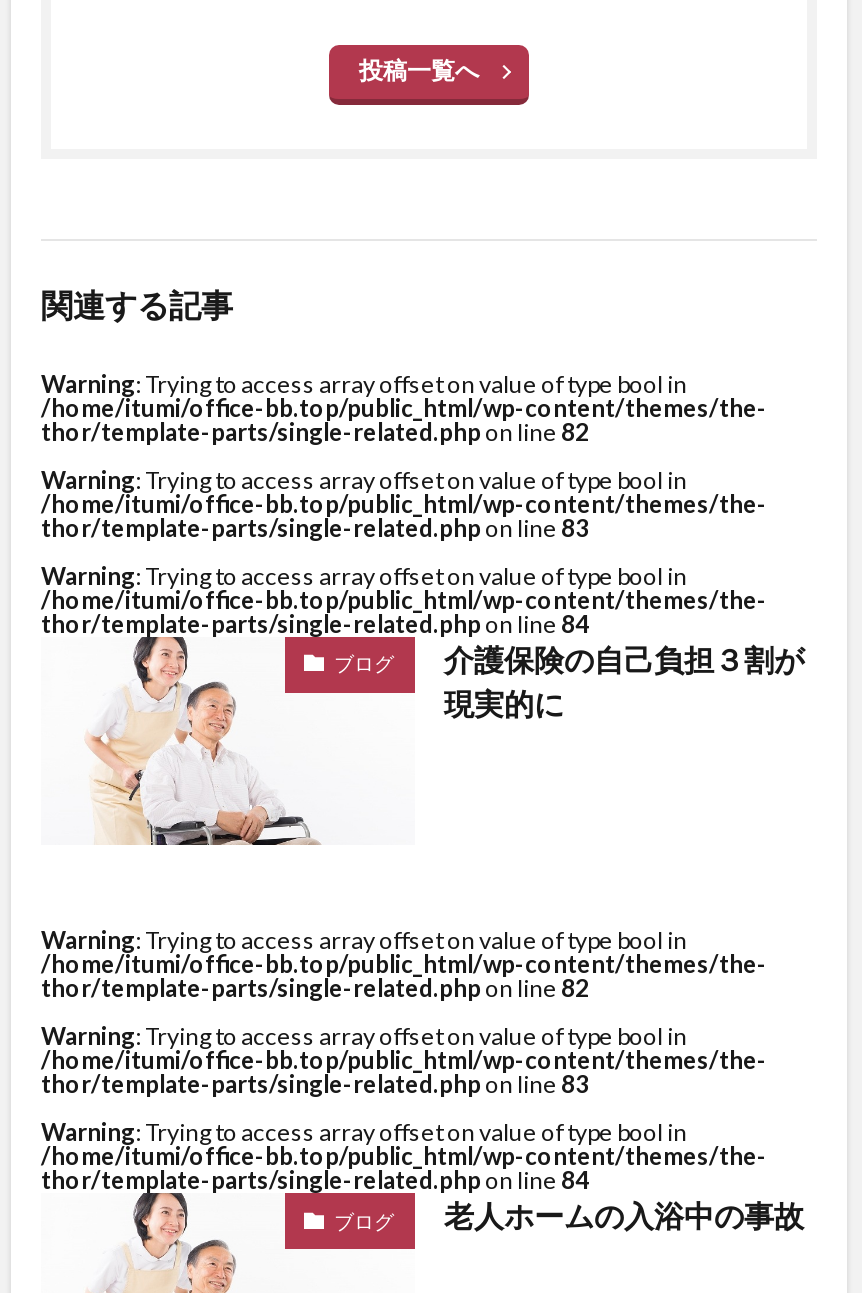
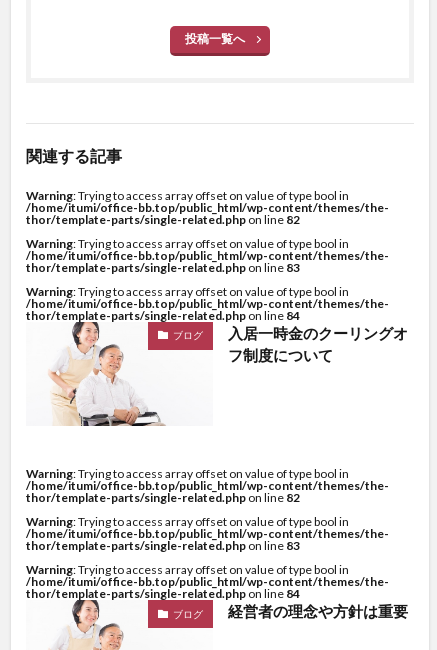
[444,640,804,720] 介護保険の自己負担３割が | 現実的に -> [227,323,407,363] 入居一時金のクーリングオ | フ制度について
[444,1198,804,1234] 老人ホームの入浴中の事故 -> [227,602,407,620] 経営者の理念や方針は重要

